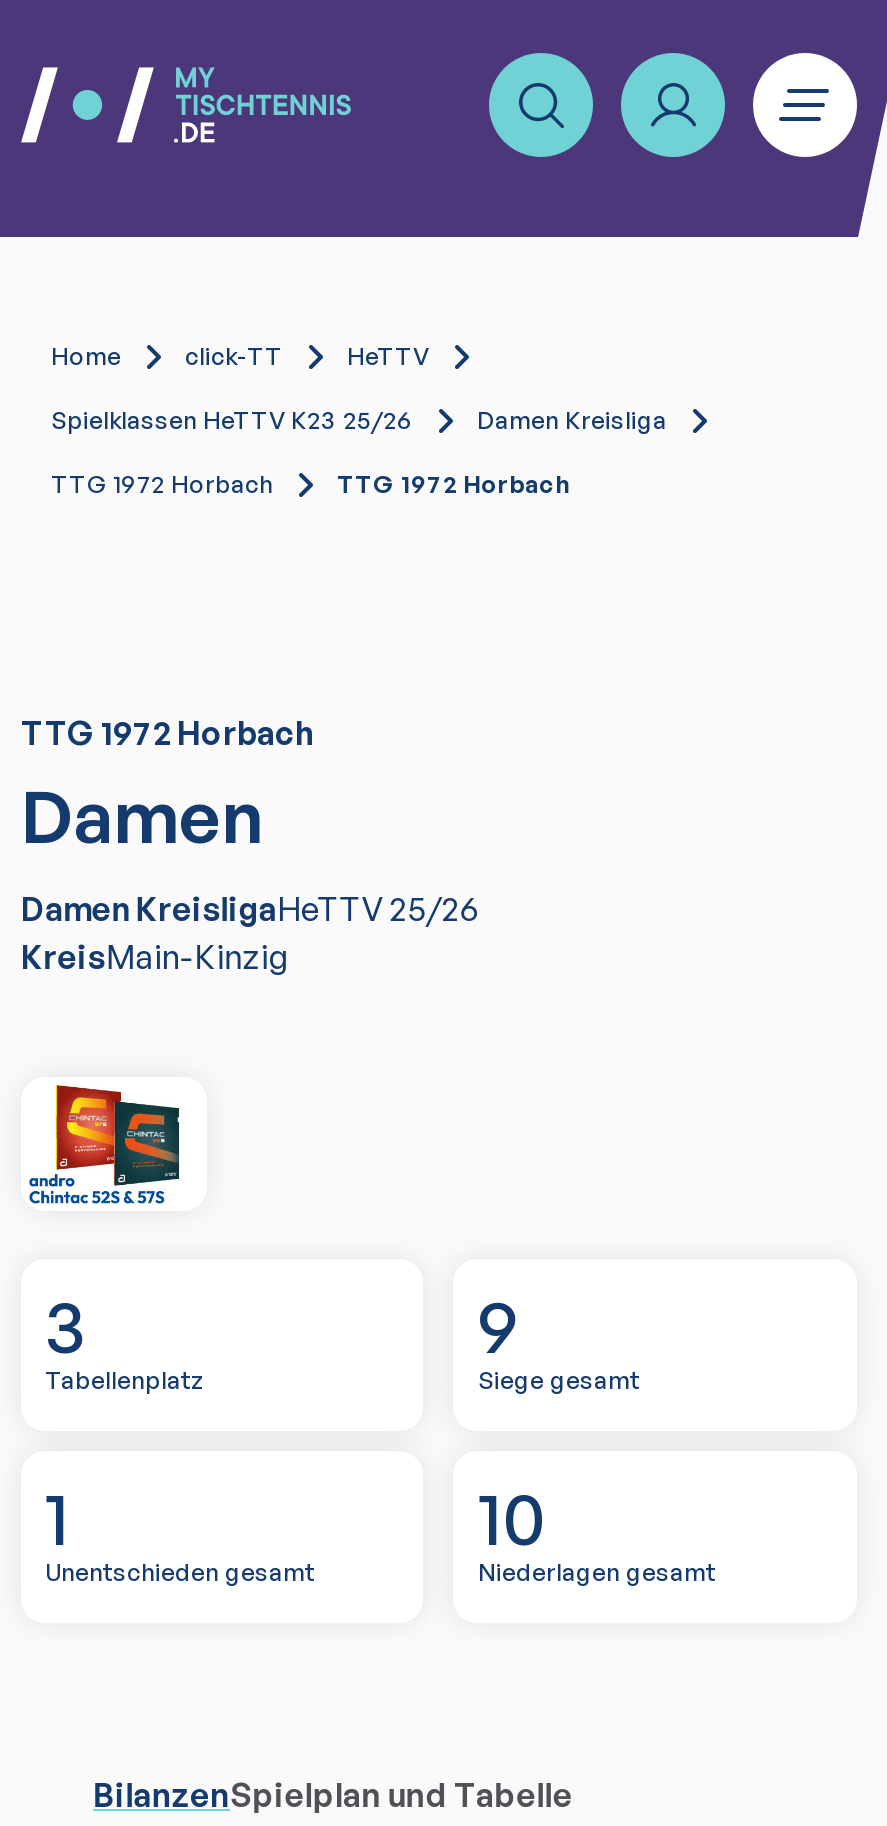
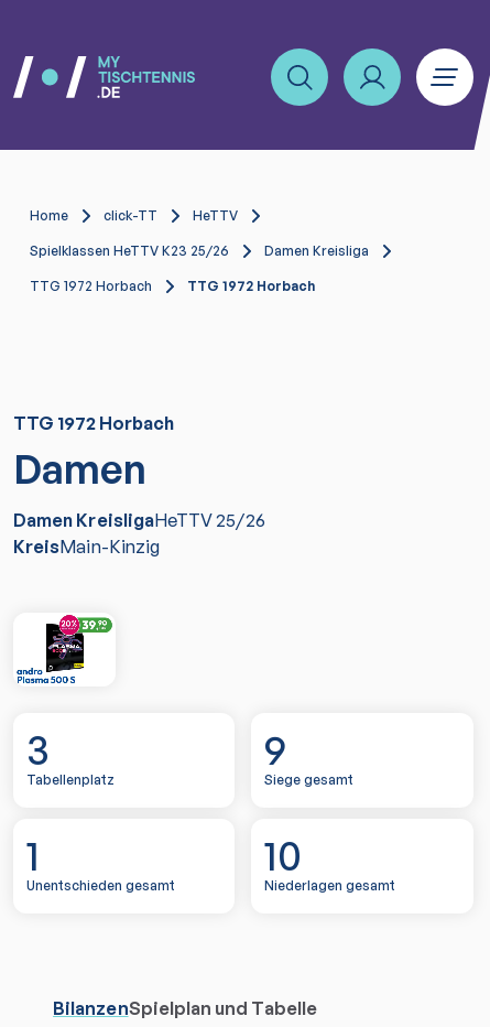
[31,1081,201,1205] [image] -> [18,614,113,683] [image]

